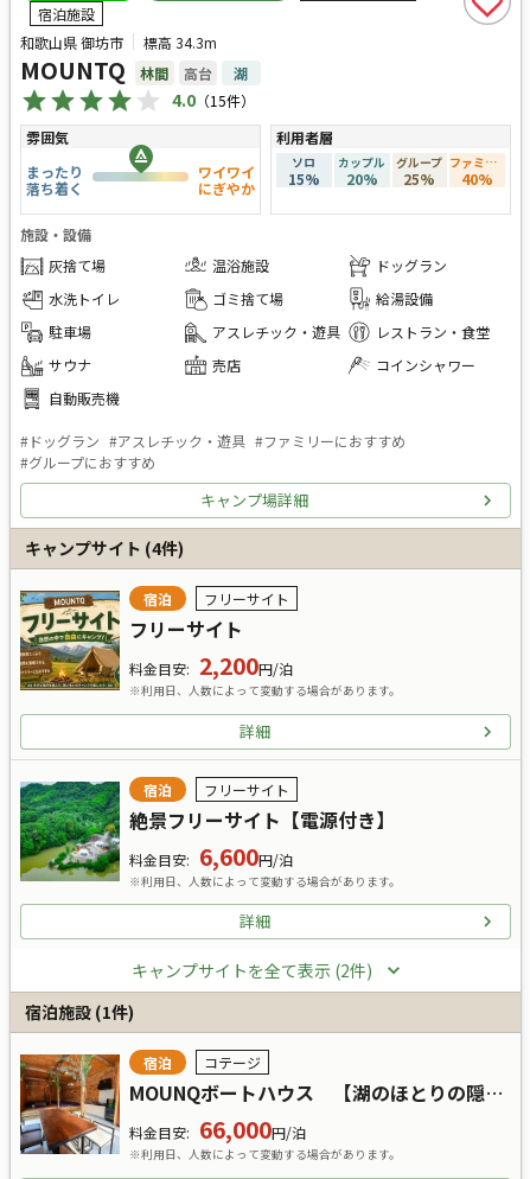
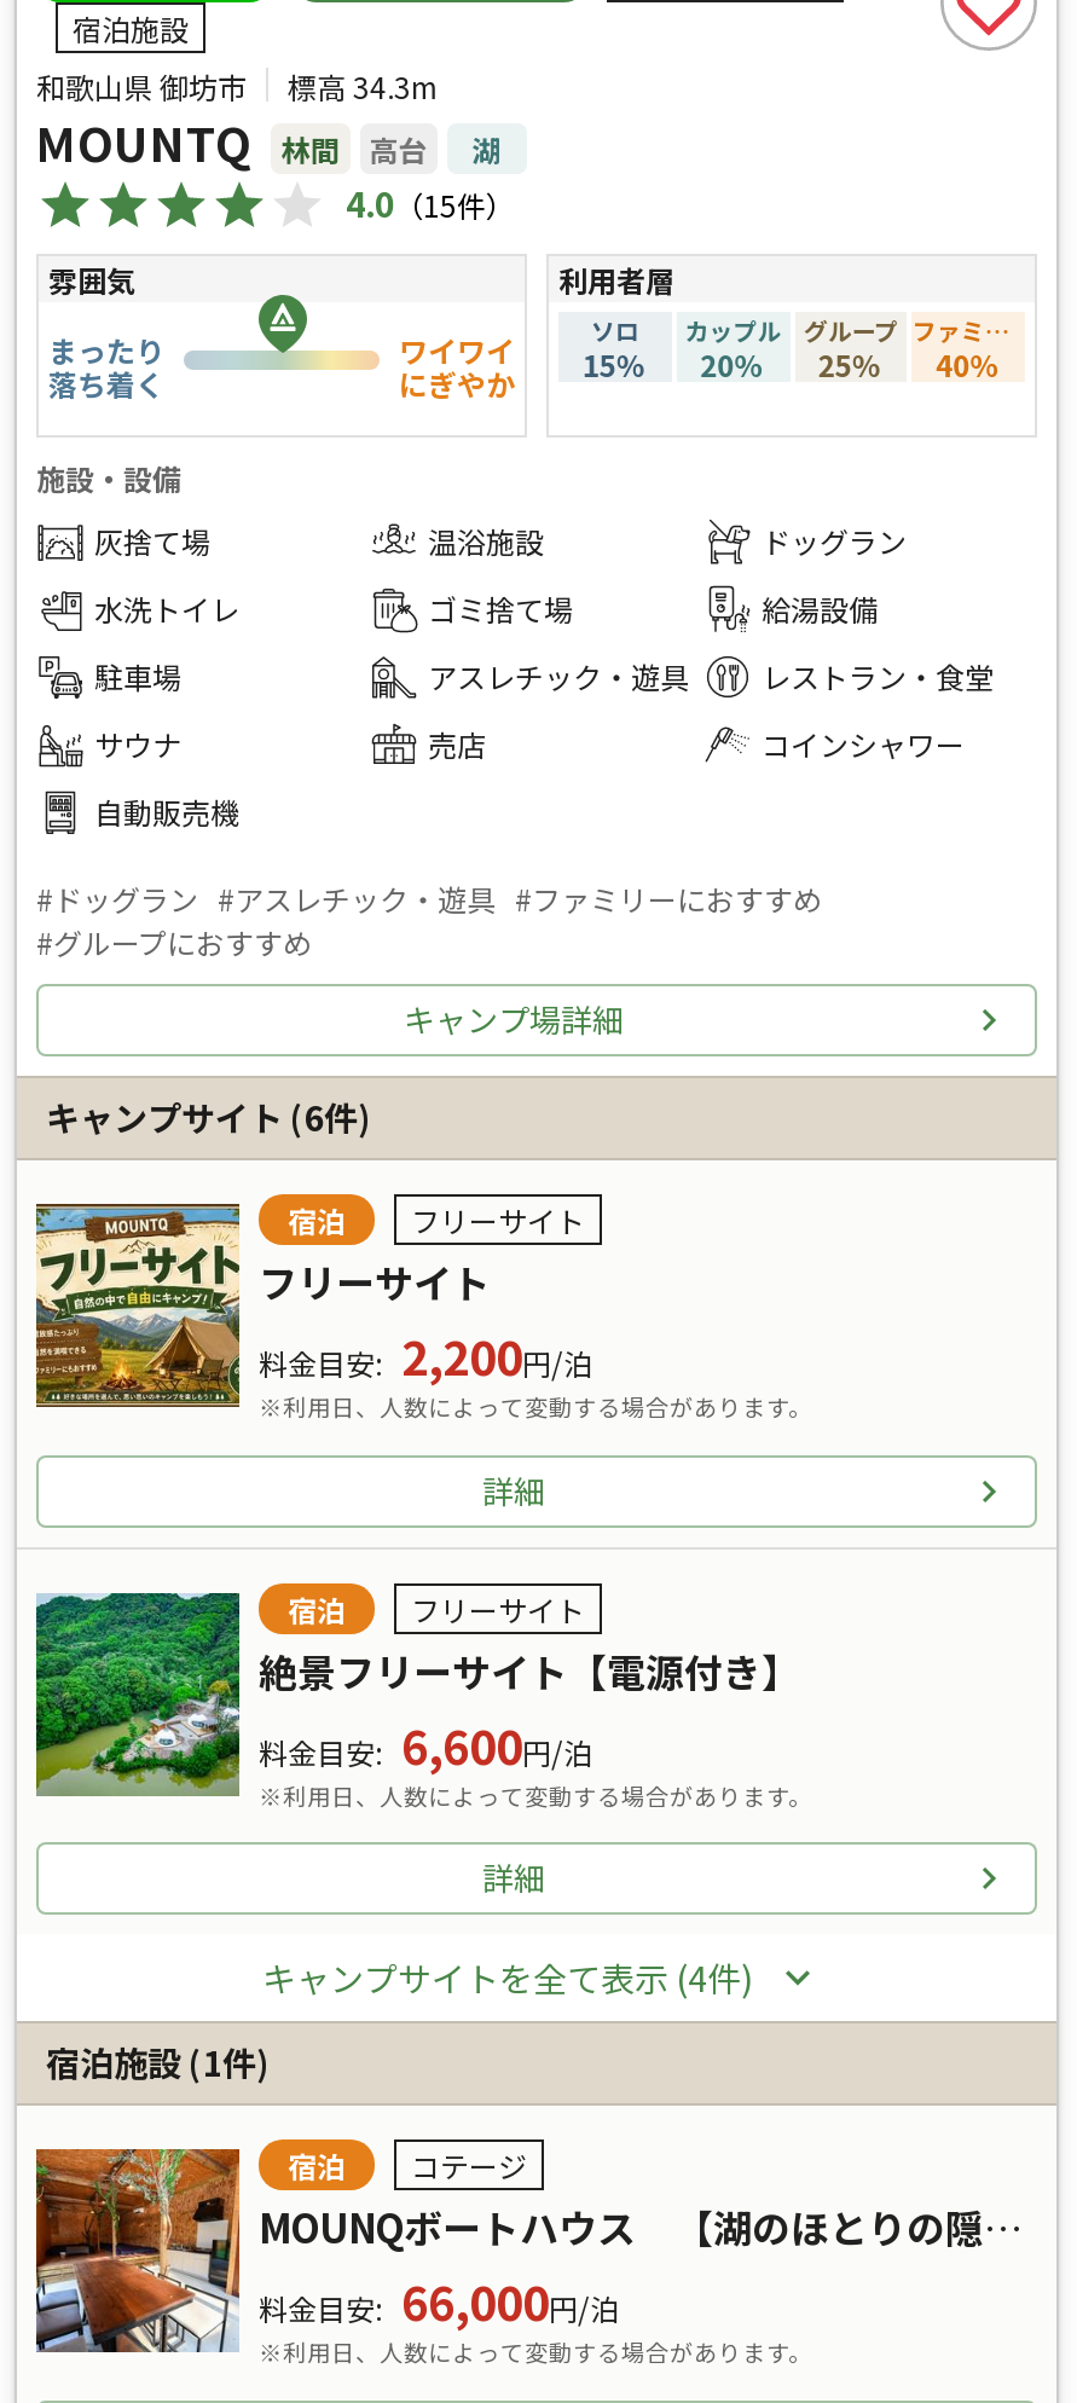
[25,536,184,560] キャンプサイト(4件) -> [46,1093,370,1141] キャンプサイト(6件)
[131,959,372,982] キャンプサイトを全て表示 (2件) -> [262,1954,753,2002] キャンプサイトを全て表示 (4件)

